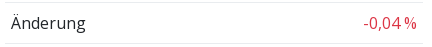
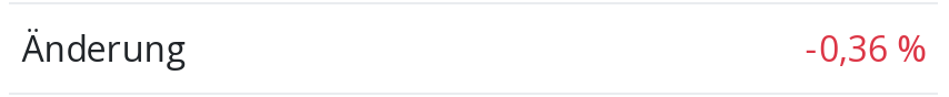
[363,12,417,34] -0,04 % -> [805,24,925,73] -0,36 %

